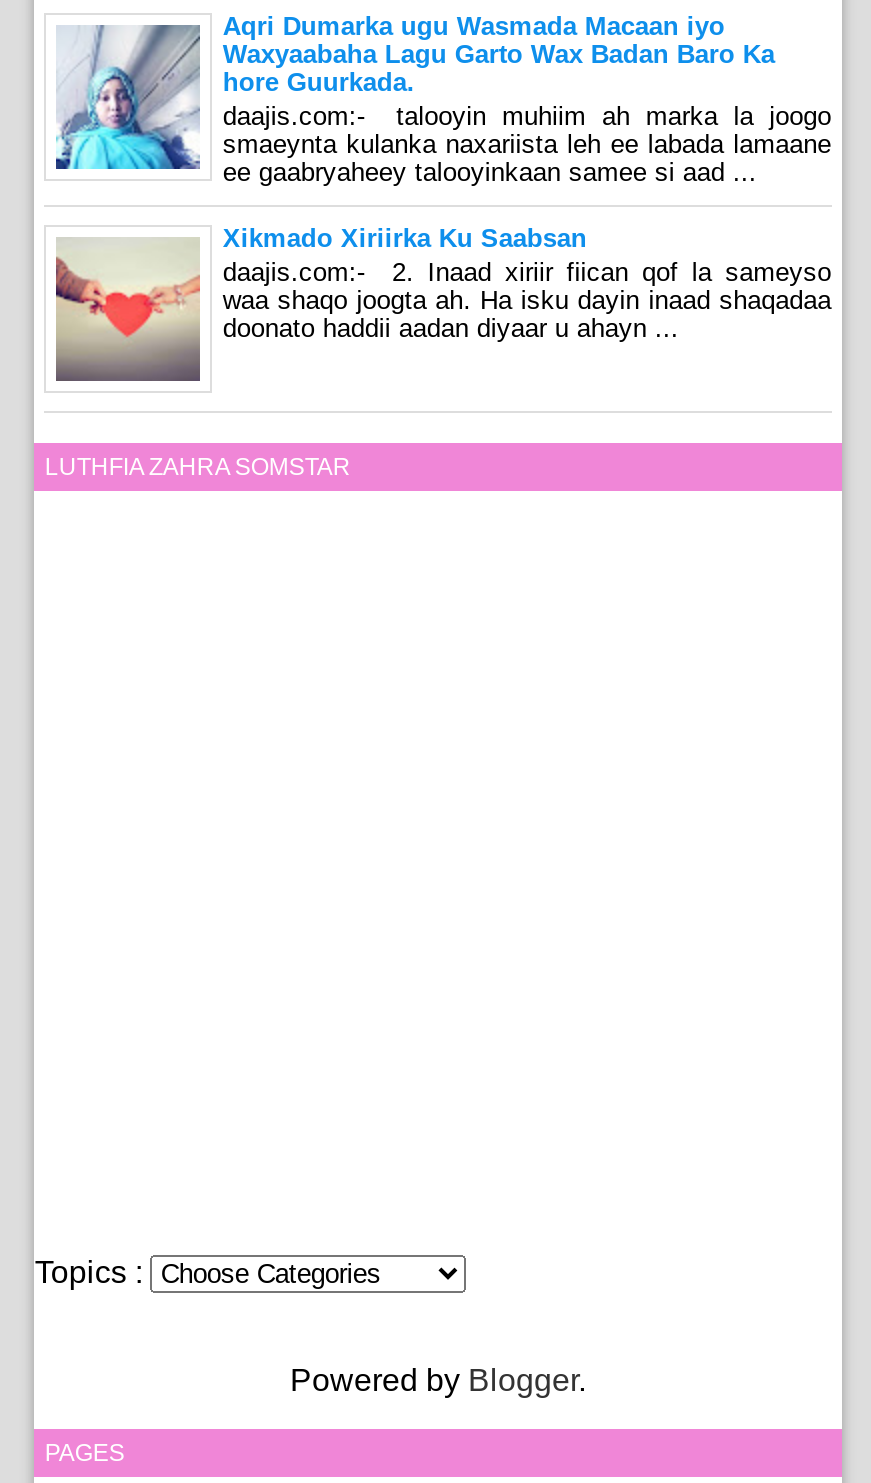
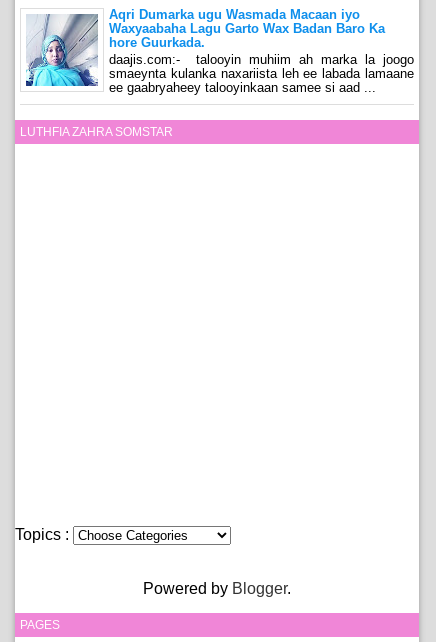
[54,223,831,383] [image] | Xikmado Xiriirka Ku Saabsan | daajis.com:- 2. Inaad xiriir fiican qof la sameyso | waa shaqo joogta ah. Ha isku dayin inaad shaqadaa | doonato haddii aadan diyaar u ahayn ... -> none

